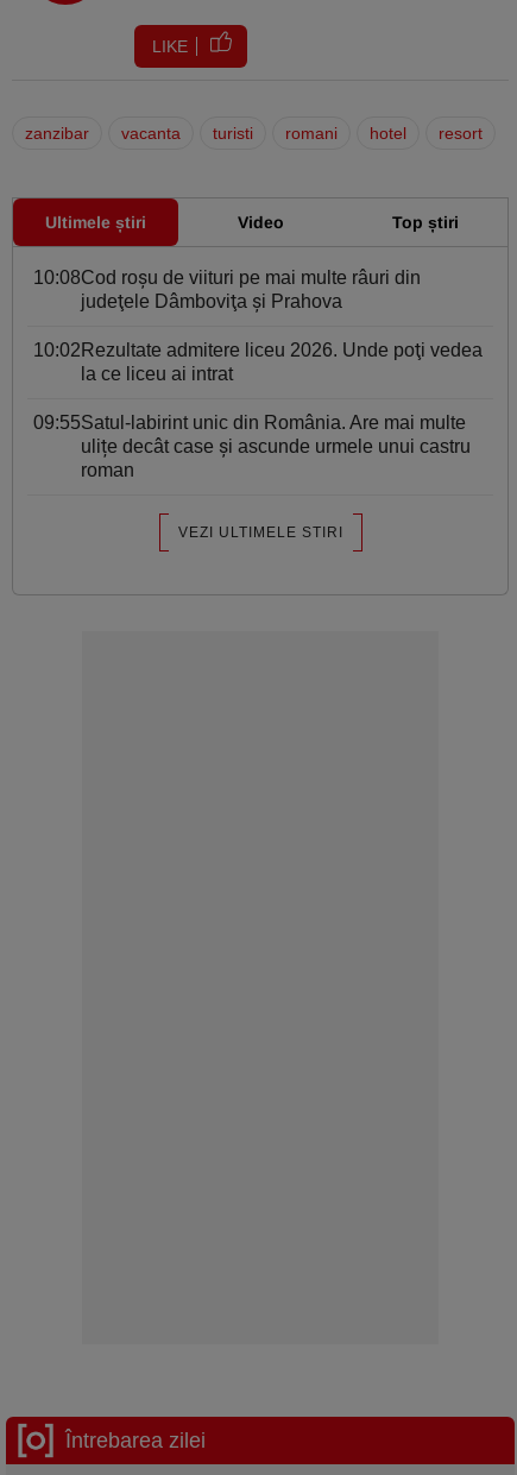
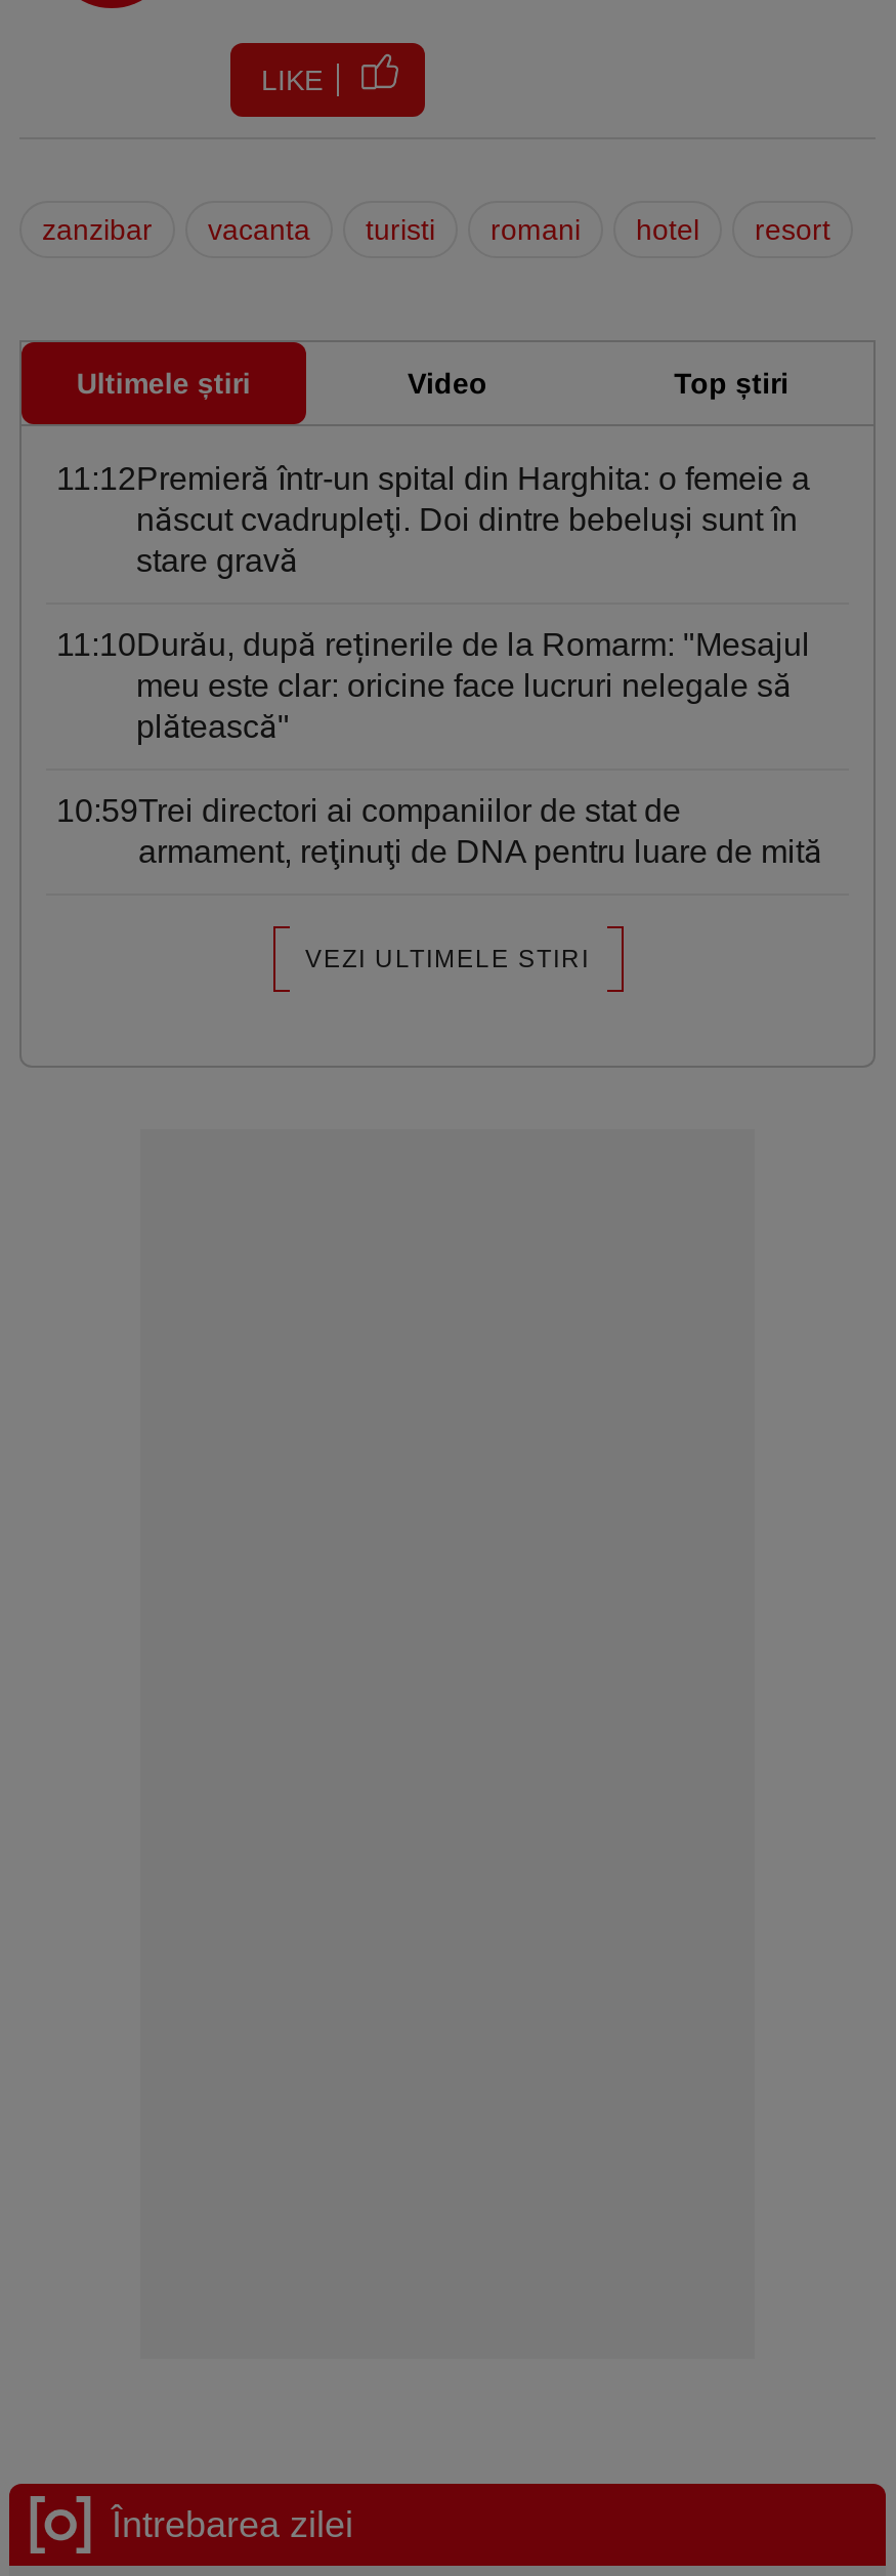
[33,268,421,312] 10:08Cod roşu de viituri pe mai multe râuri din | judeţele Dâmboviţa şi Prahova -> [56,462,810,578] 11:12Premieră într-un spital din Harghita: o femeie a | născut cvadrupleţi. Doi dintre bebeluşi sunt în | stare gravă
[33,340,483,384] 10:02Rezultate admitere liceu 2026. Unde poţi vedea | la ce liceu ai intrat -> [56,628,810,744] 11:10Durău, după reținerile de la Romarm: "Mesajul | meu este clar: oricine face lucruri nelegale să | plătească"
[33,413,471,480] 09:55Satul-labirint unic din România. Are mai multe | ulițe decât case și ascunde urmele unui castru | roman -> [56,793,822,869] 10:59Trei directori ai companiilor de stat de | armament, reţinuţi de DNA pentru luare de mită

